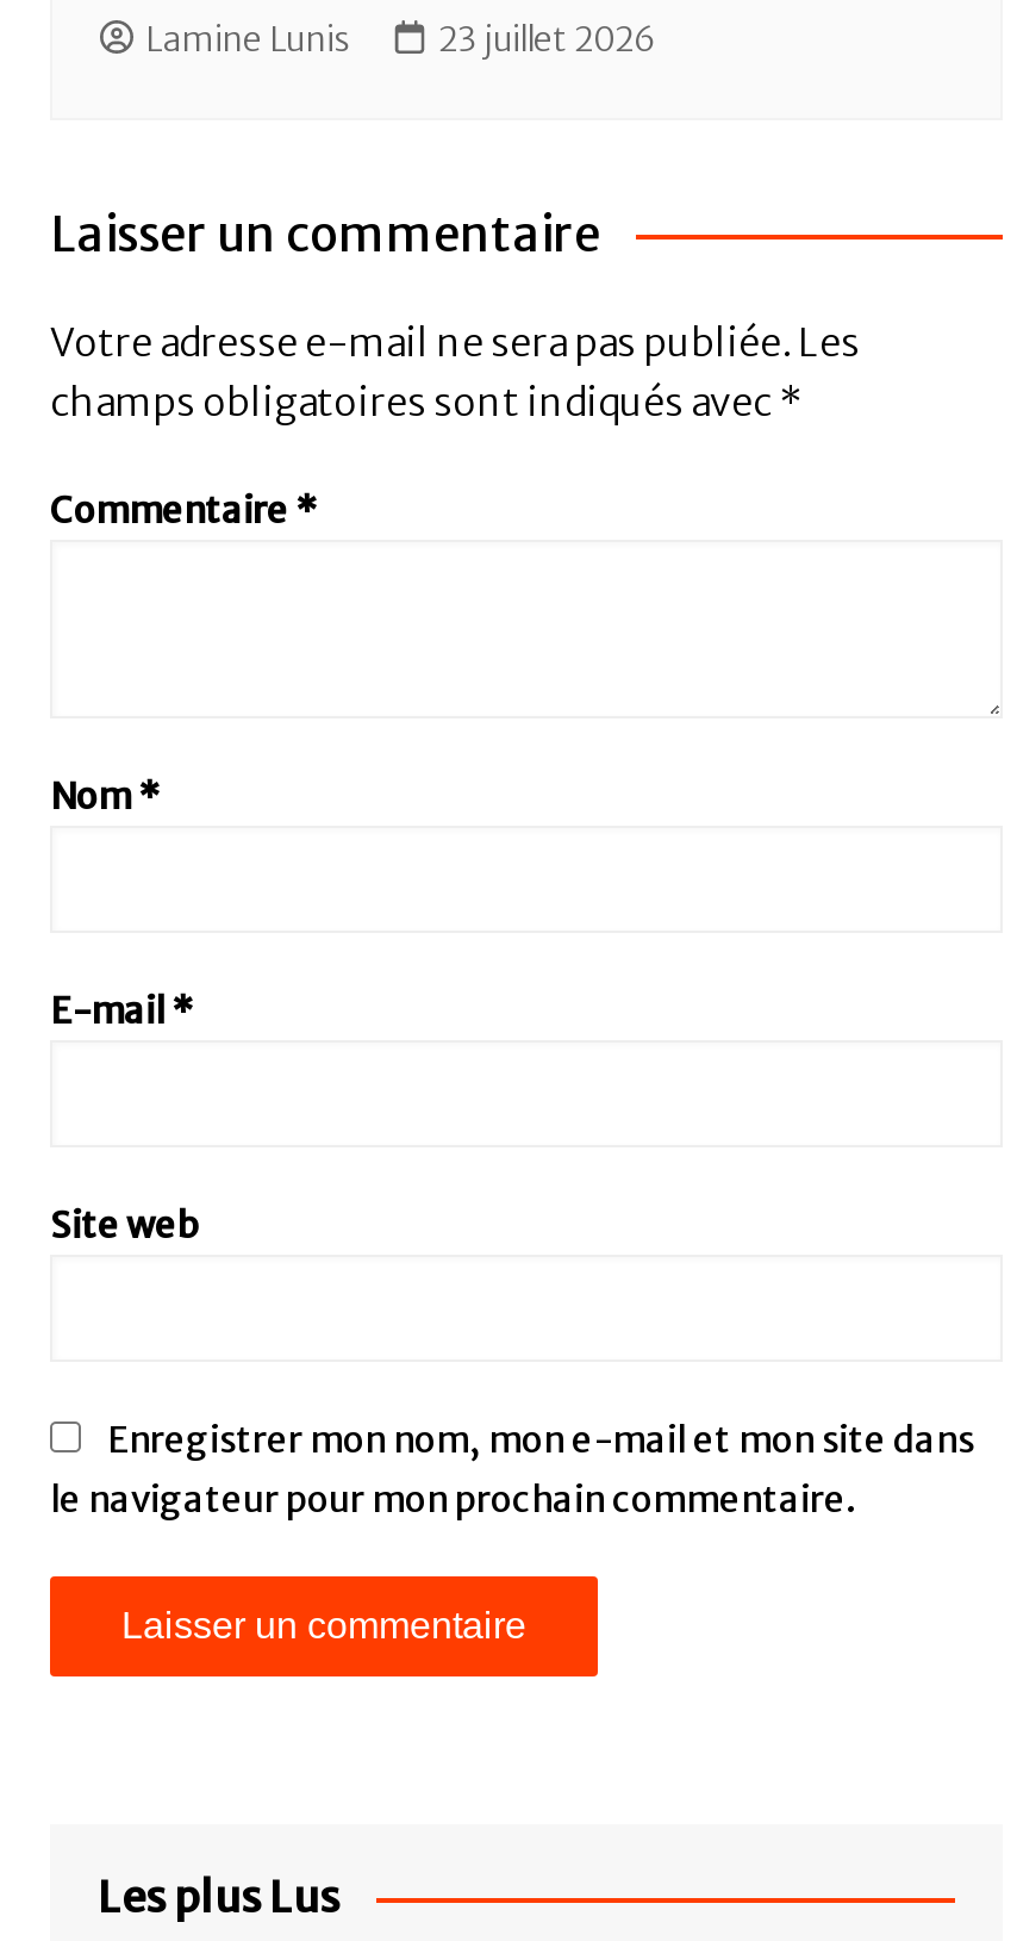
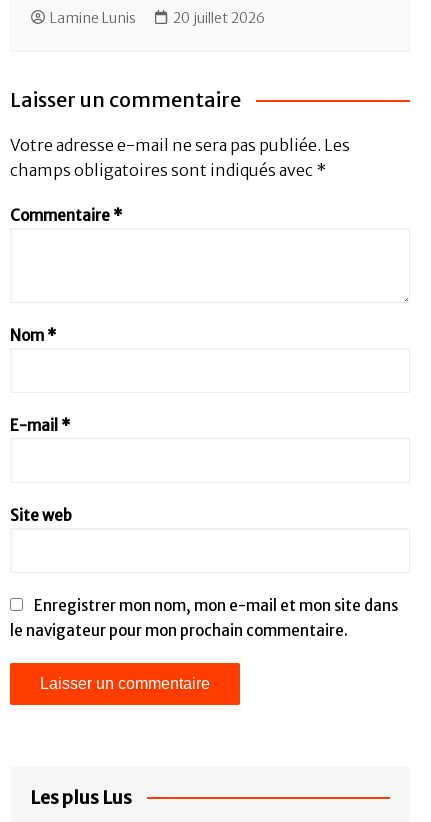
[438,20,655,62] 23 juillet 2026 -> [173,9,265,27] 20 juillet 2026

